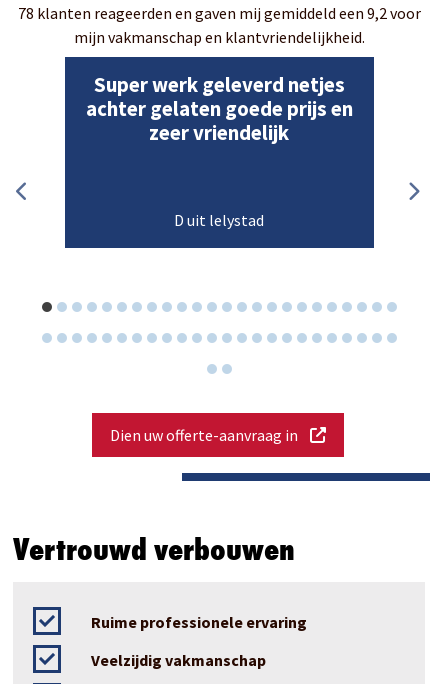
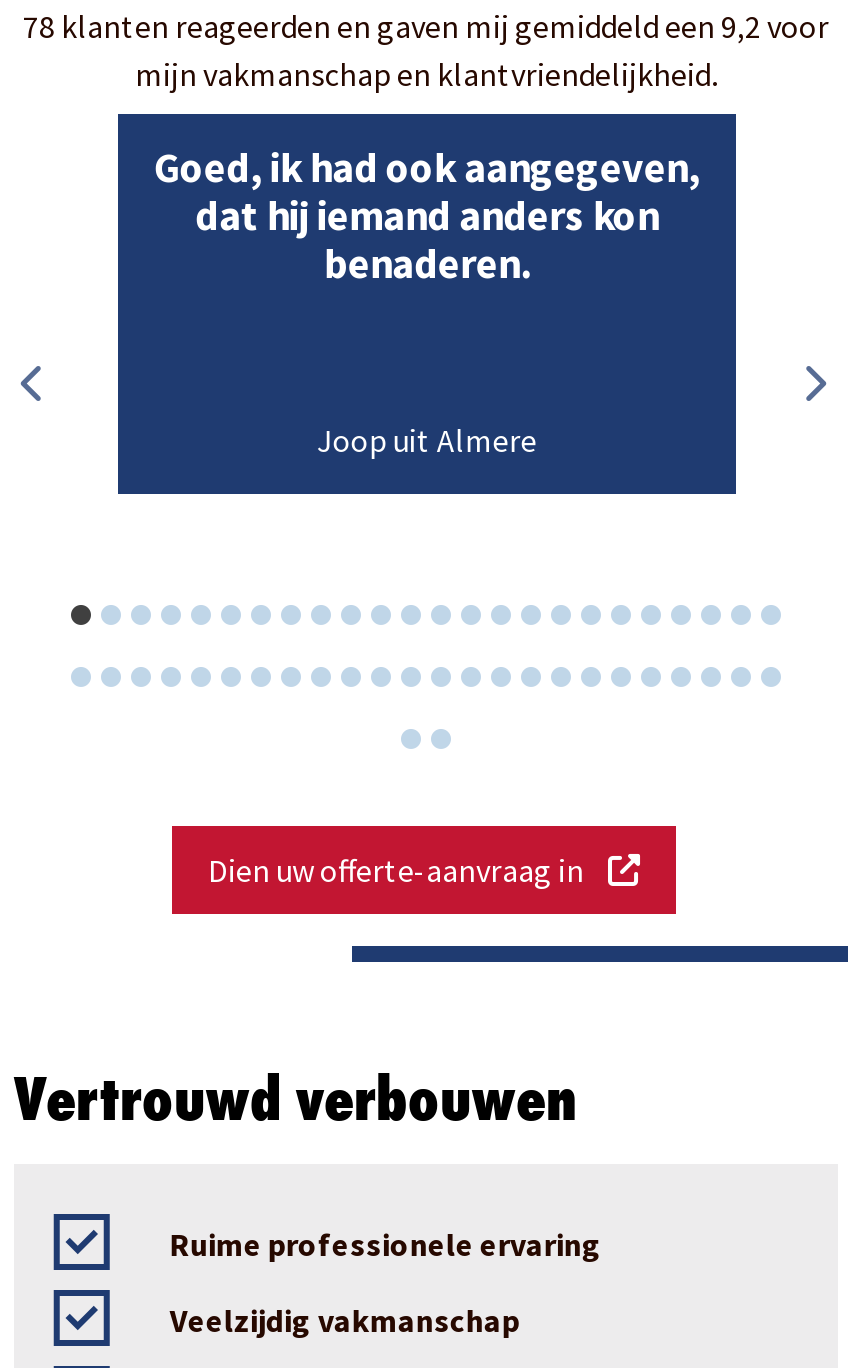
[86,72,353,146] Super werk geleverd netjes | achter gelaten goede prijs en | zeer vriendelijk -> [154,144,700,292] Goed, ik had ook aangegeven, | dat hij iemand anders kon | benaderen.
[174,210,264,230] D uit lelystad -> [317,420,537,460] Joop uit Almere

